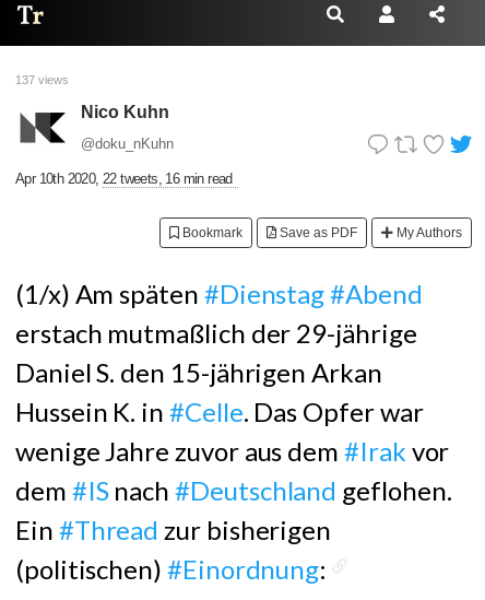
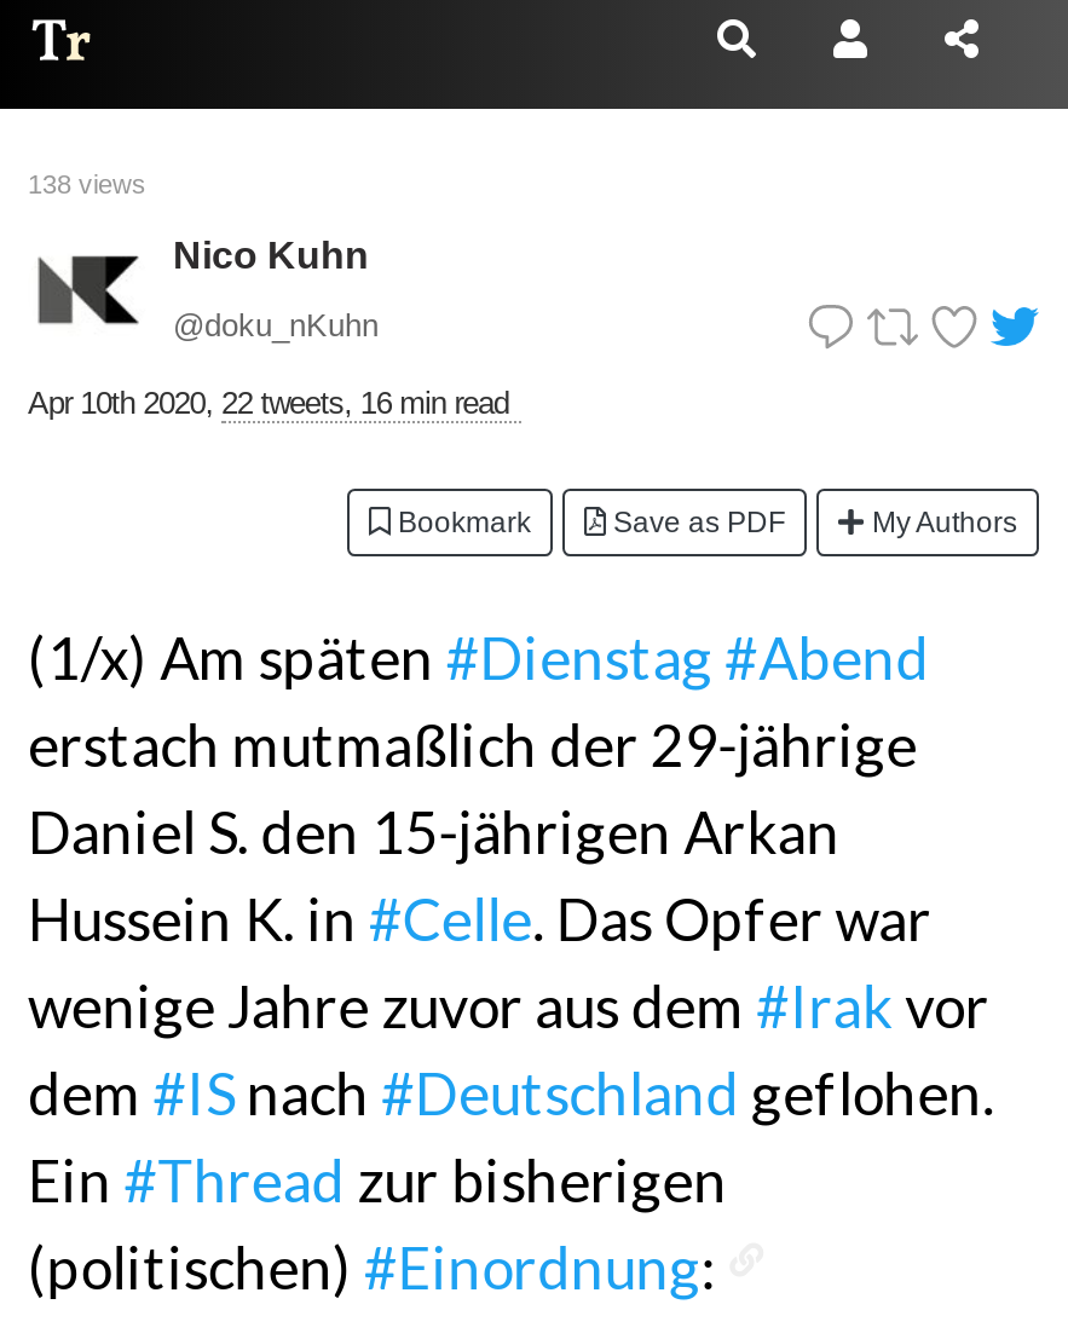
[15,73,69,86] 137 views -> [28,169,146,198] 138 views

